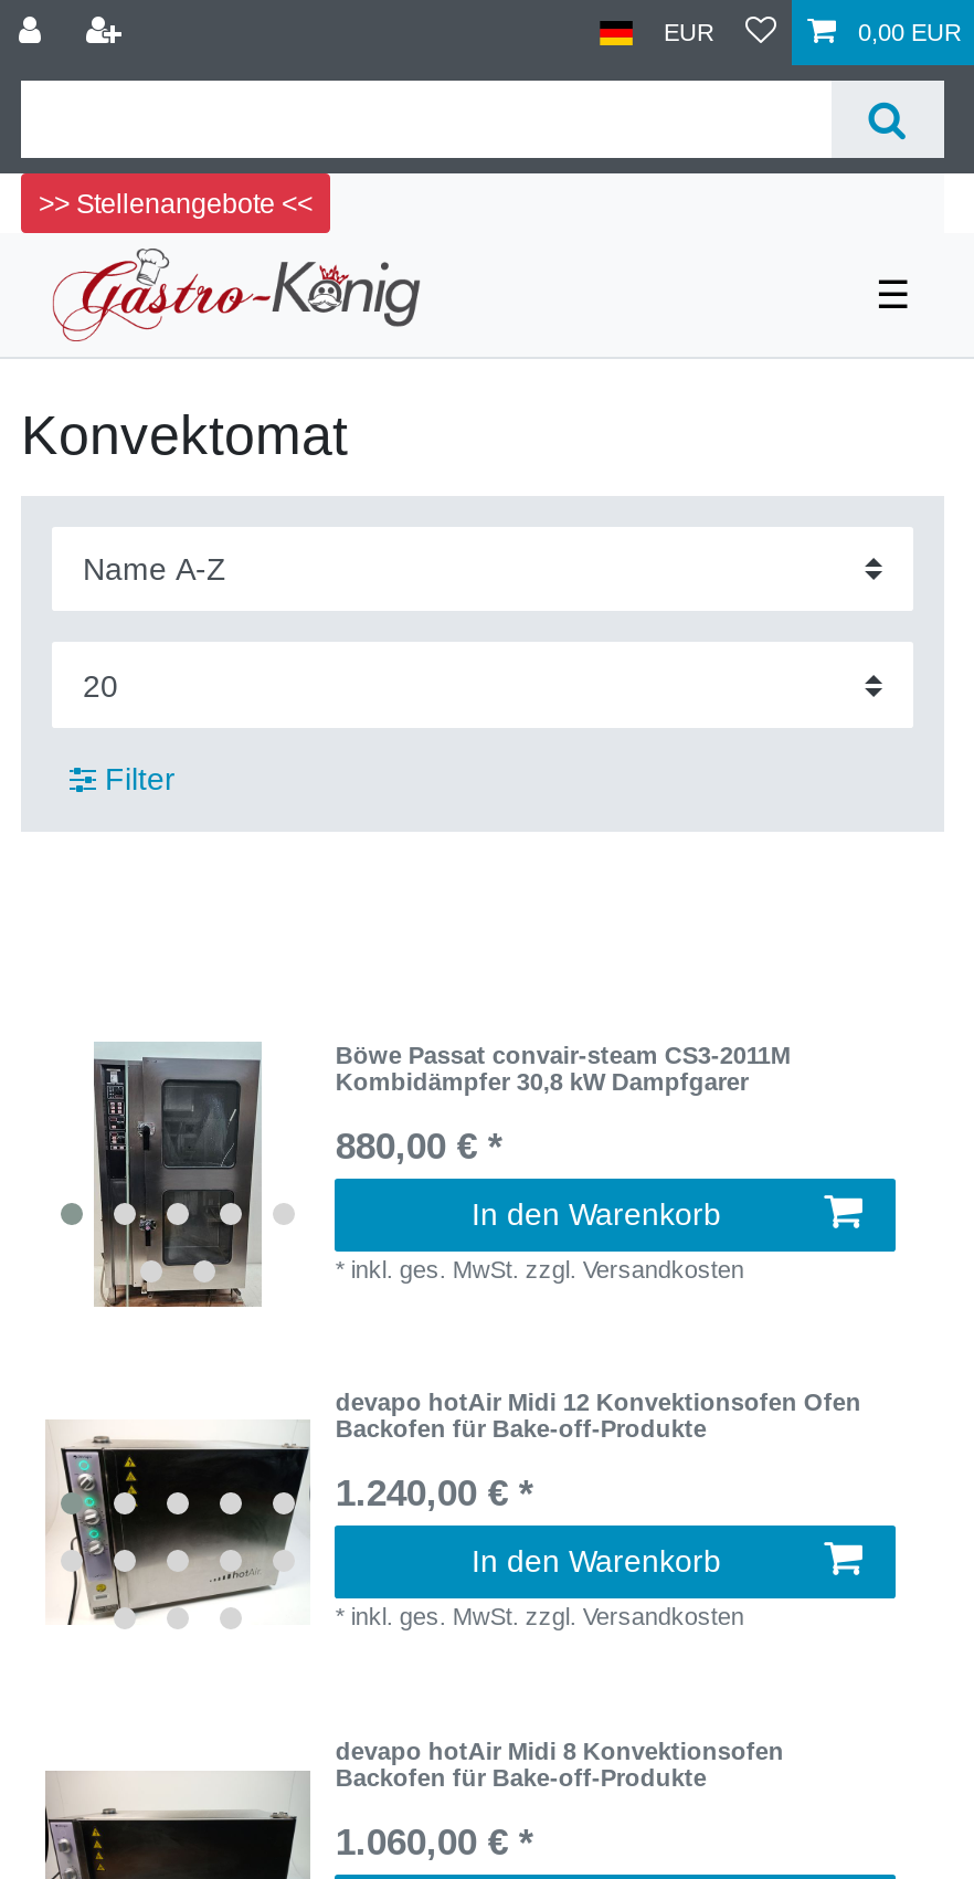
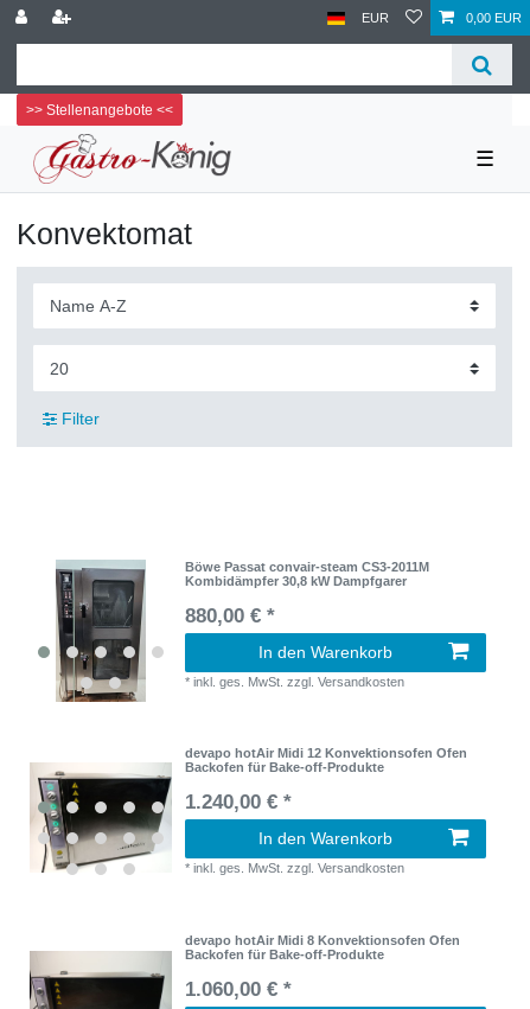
[335,1737,784,1763] devapo hotAir Midi 8 Konvektionsofen -> [185,933,461,947] devapo hotAir Midi 8 Konvektionsofen Ofen

